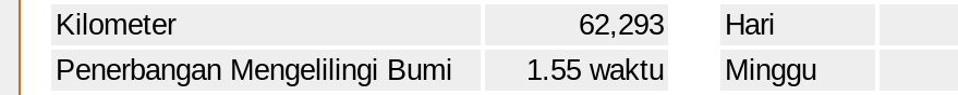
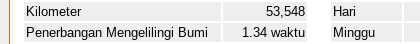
[579,9,775,41] 62,293 Hari -> [266,4,356,19] 53,548 Hari
[56,54,816,86] Penerbangan Mengelilingi Bumi 1.55 waktu Minggu -> [26,25,375,40] Penerbangan Mengelilingi Bumi 1.34 waktu Minggu

